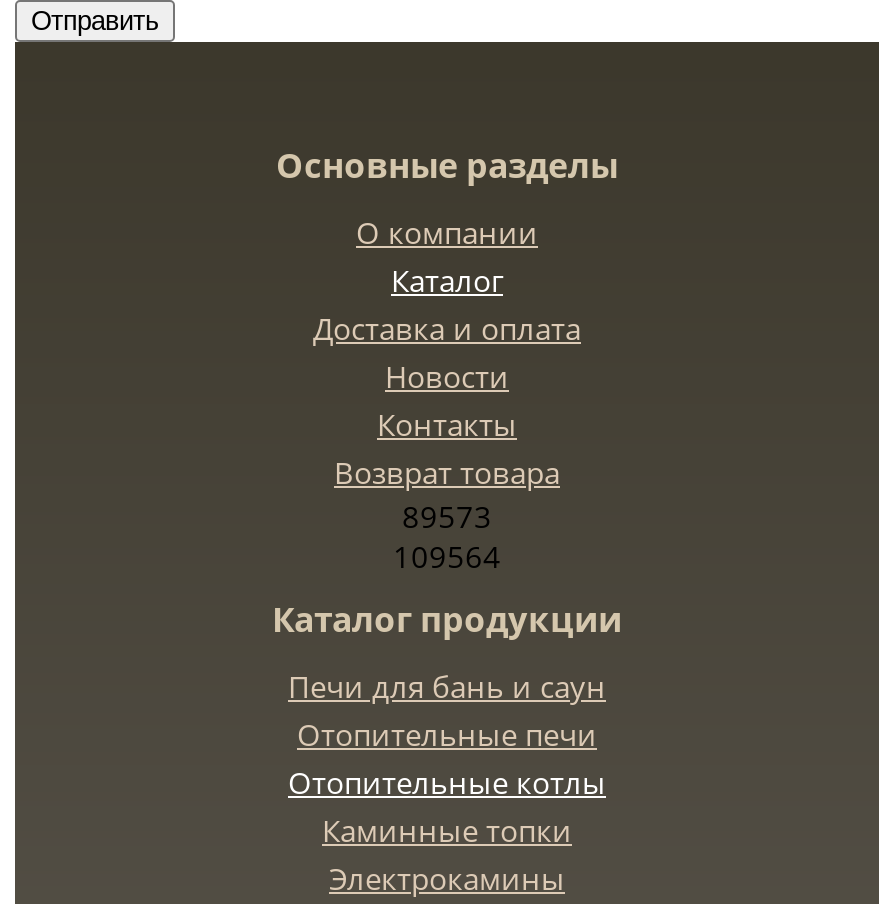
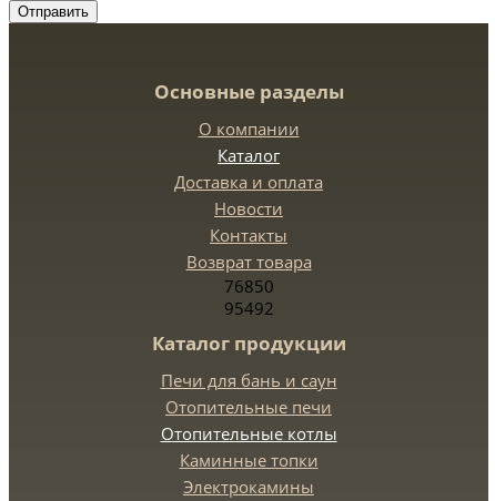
[402,496,492,536] 89573 -> [224,275,274,297] 76850
[393,536,501,576] 109564 -> [224,297,274,319] 95492

